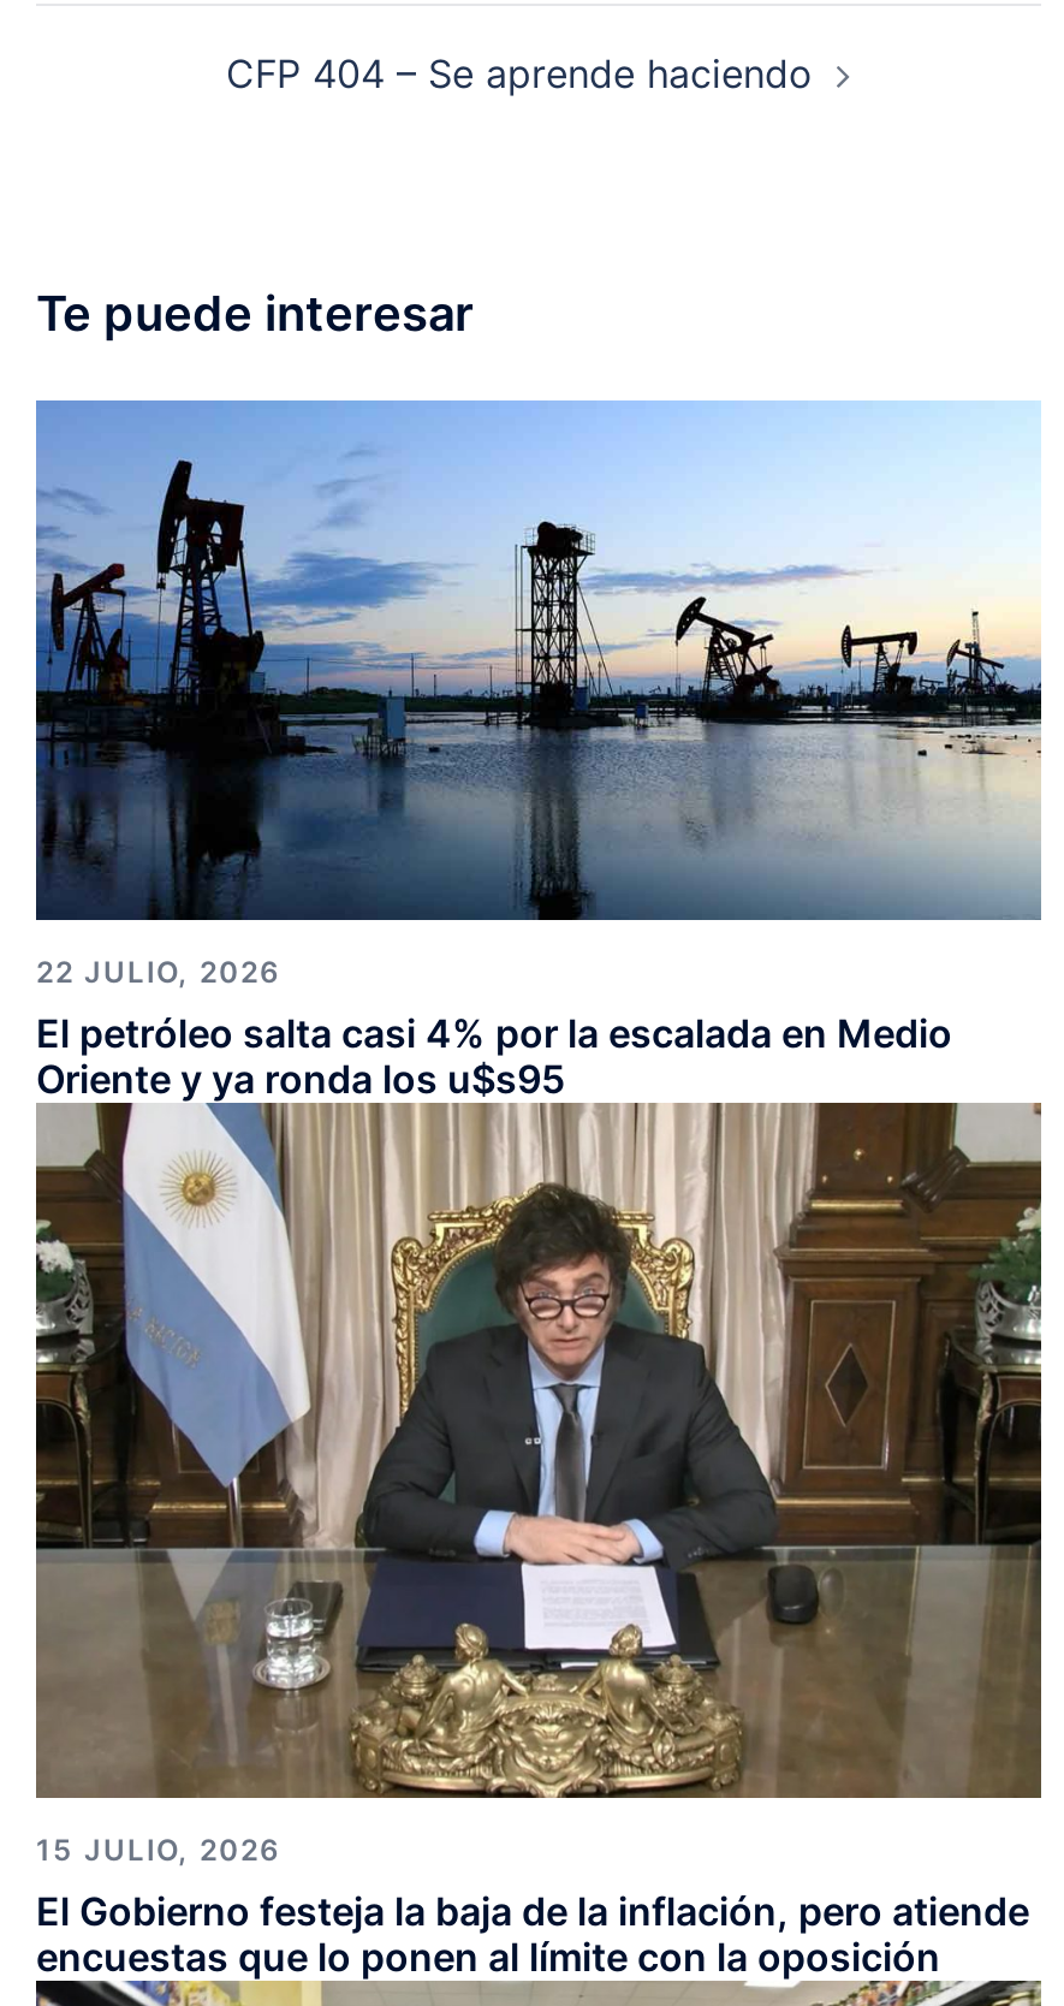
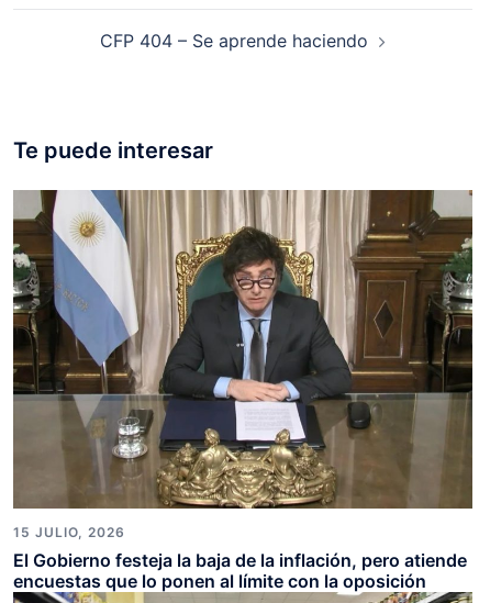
[34,398,1044,1102] [image] | 22 JULIO, 2026 | El petróleo salta casi 4% por la escalada en Medio | Oriente y ya ronda los u$s95 -> none

